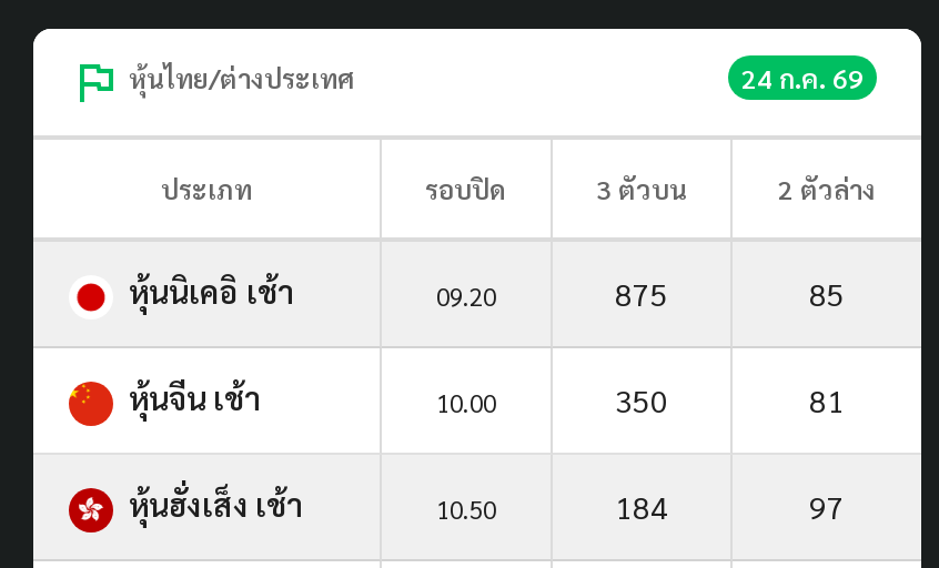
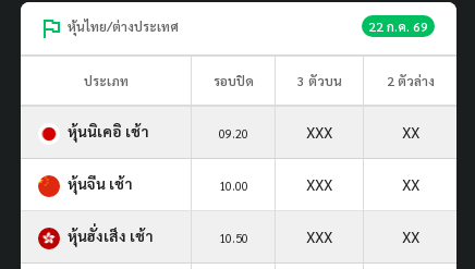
[741,59,864,95] 24 ก.ค. 69 -> [368,17,428,35] 22 ก.ค. 69
[615,272,845,312] 875 | 85 -> [306,122,419,141] XXX | XX
[615,379,845,419] 350 | 81 -> [306,174,419,194] XXX | XX
[615,485,845,525] 184 | 97 -> [306,226,419,246] XXX | XX

